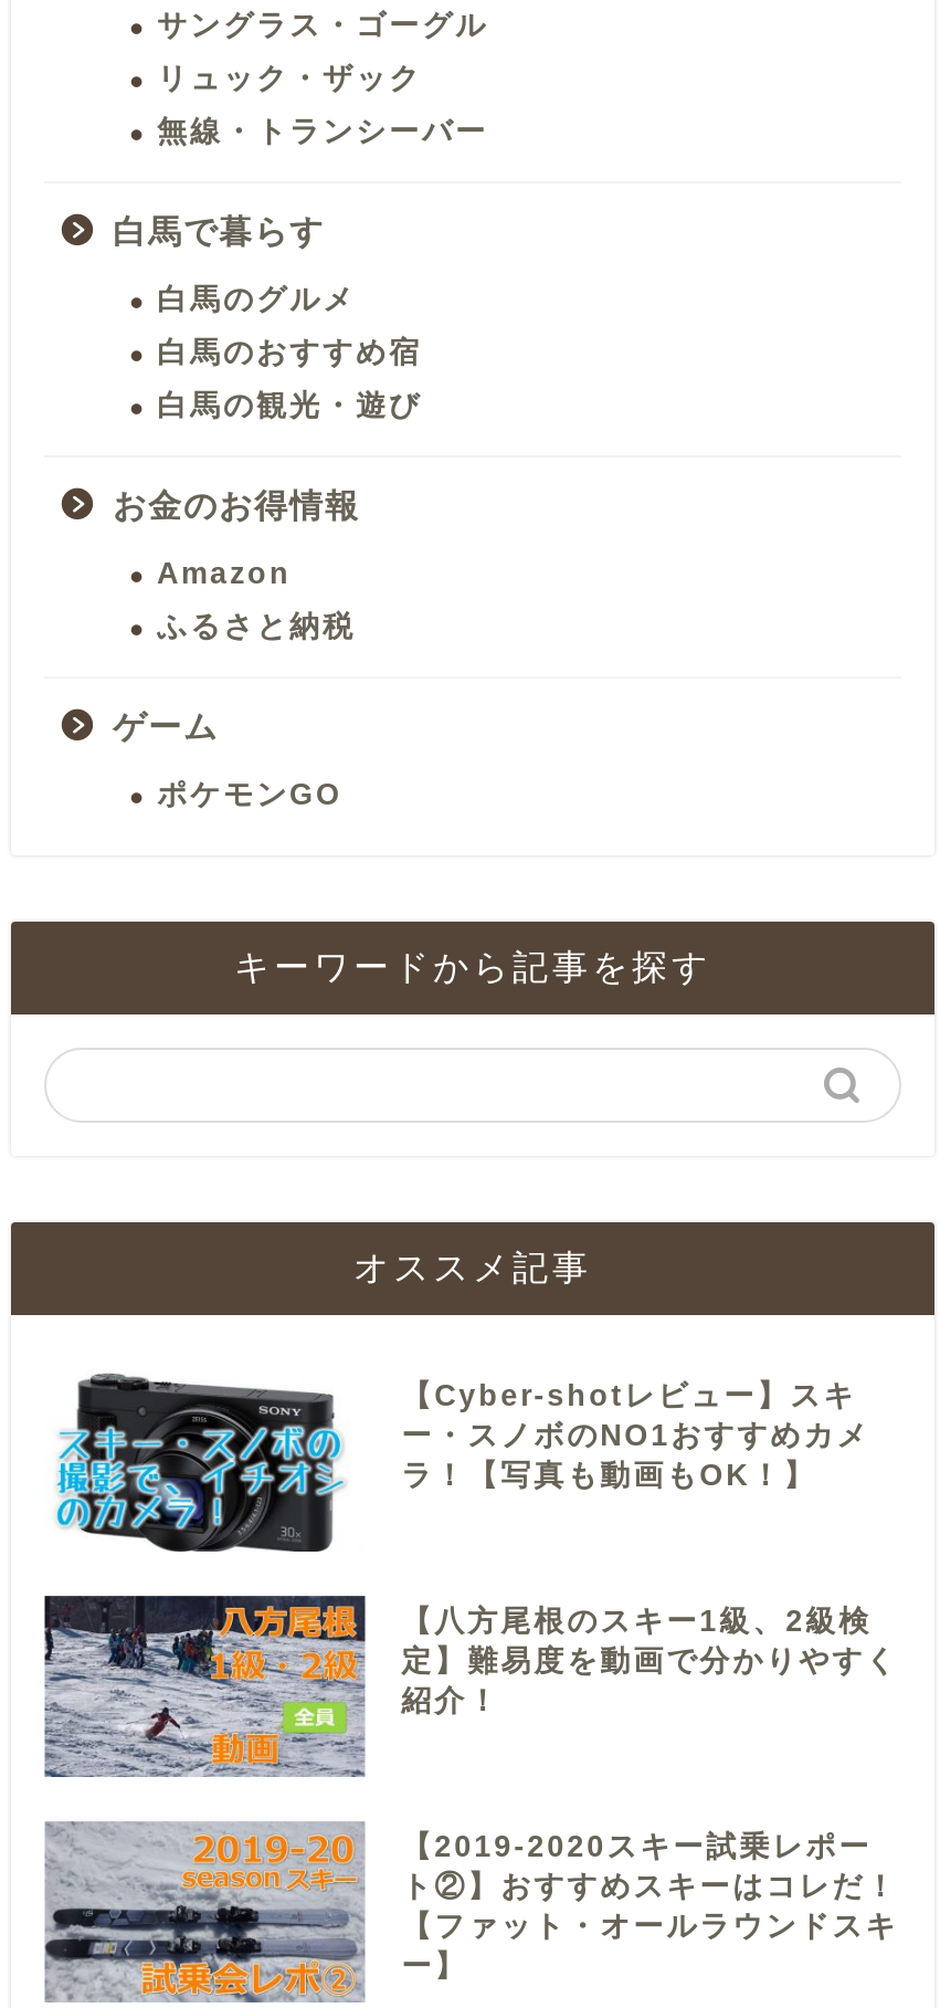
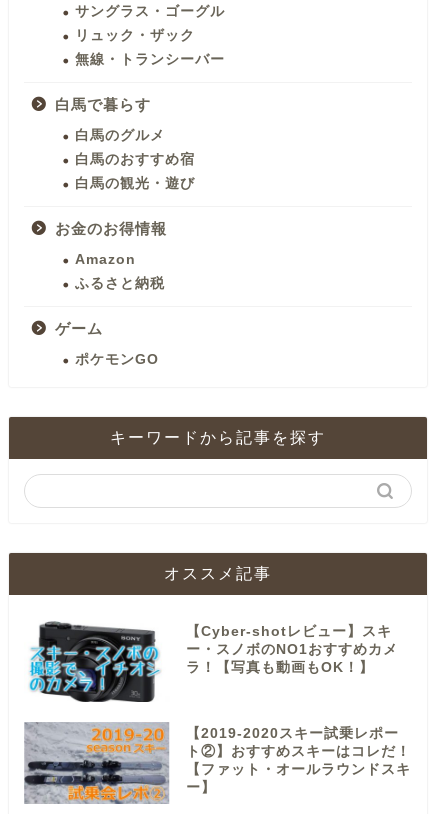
[44,1596,898,1777] [image] | 【八方尾根のスキー1級、2級検 | 定】難易度を動画で分かりやすく | 紹介！ -> none

